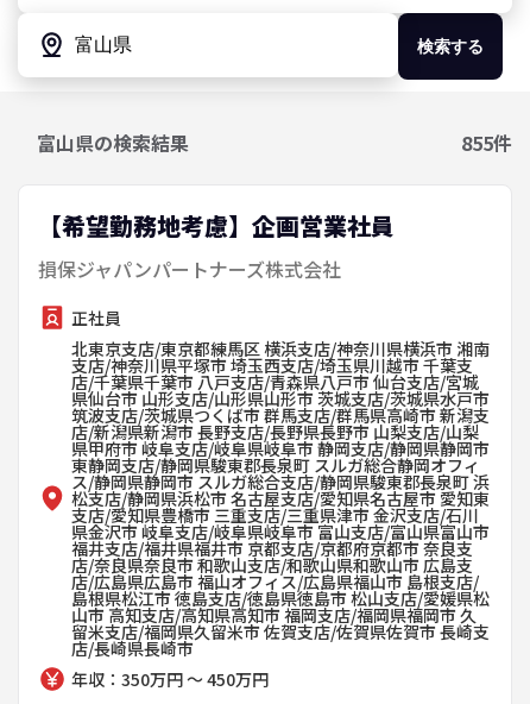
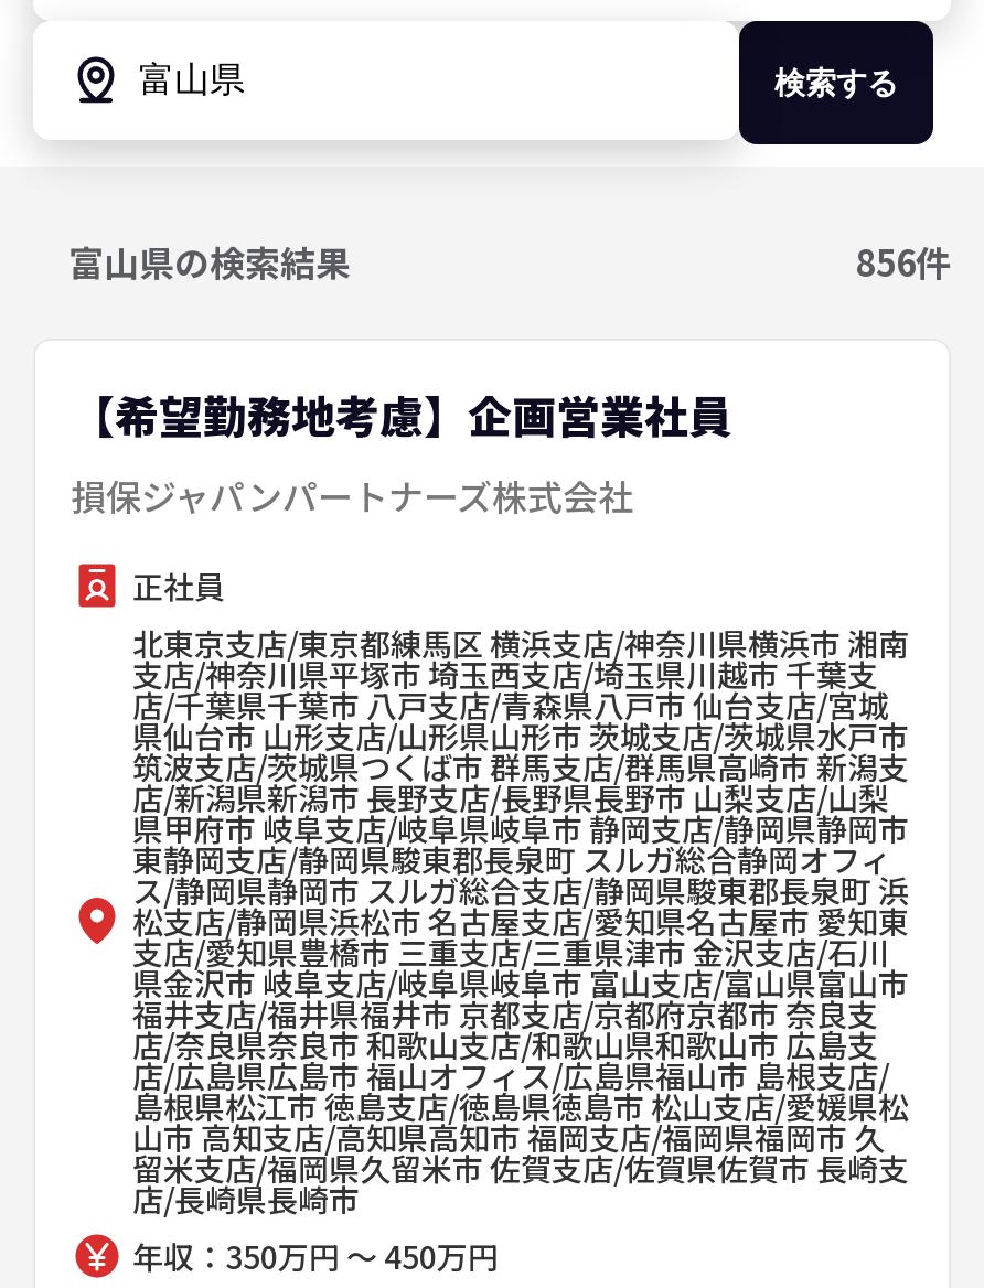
[461,128,512,157] 855件 -> [856,235,951,288] 856件

